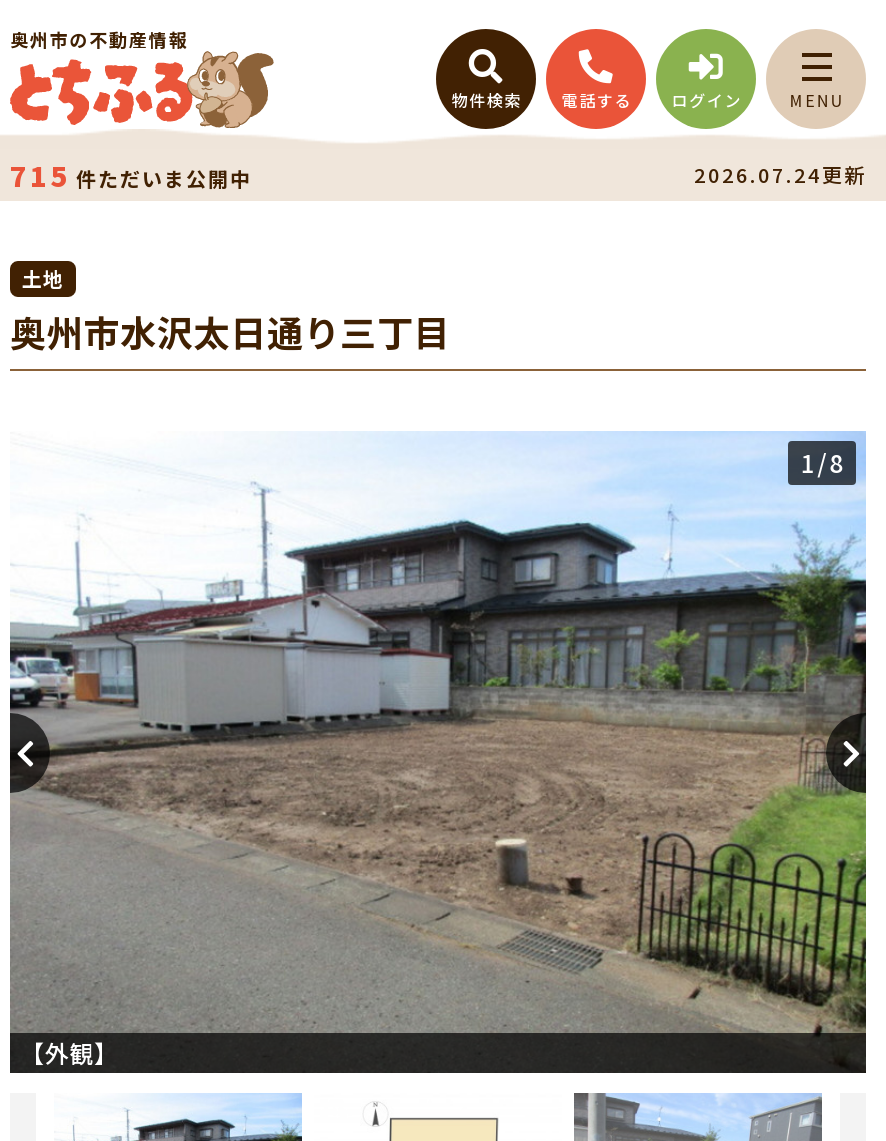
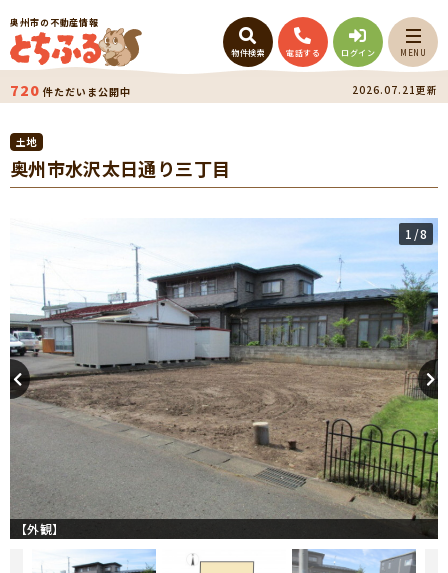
[10,156,252,196] 715 件ただいま公開中 -> [10,80,131,100] 720 件ただいま公開中
[694,160,866,190] 2026.07.24更新 -> [352,82,438,97] 2026.07.21更新

